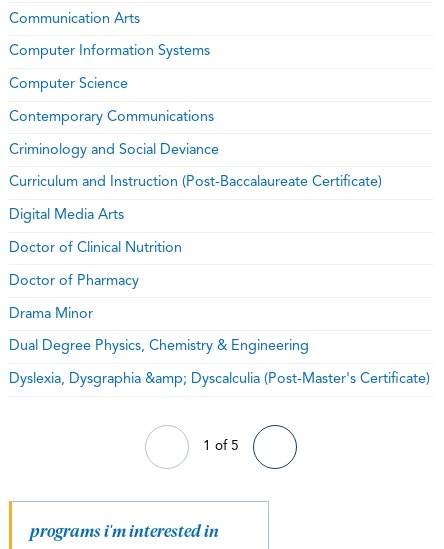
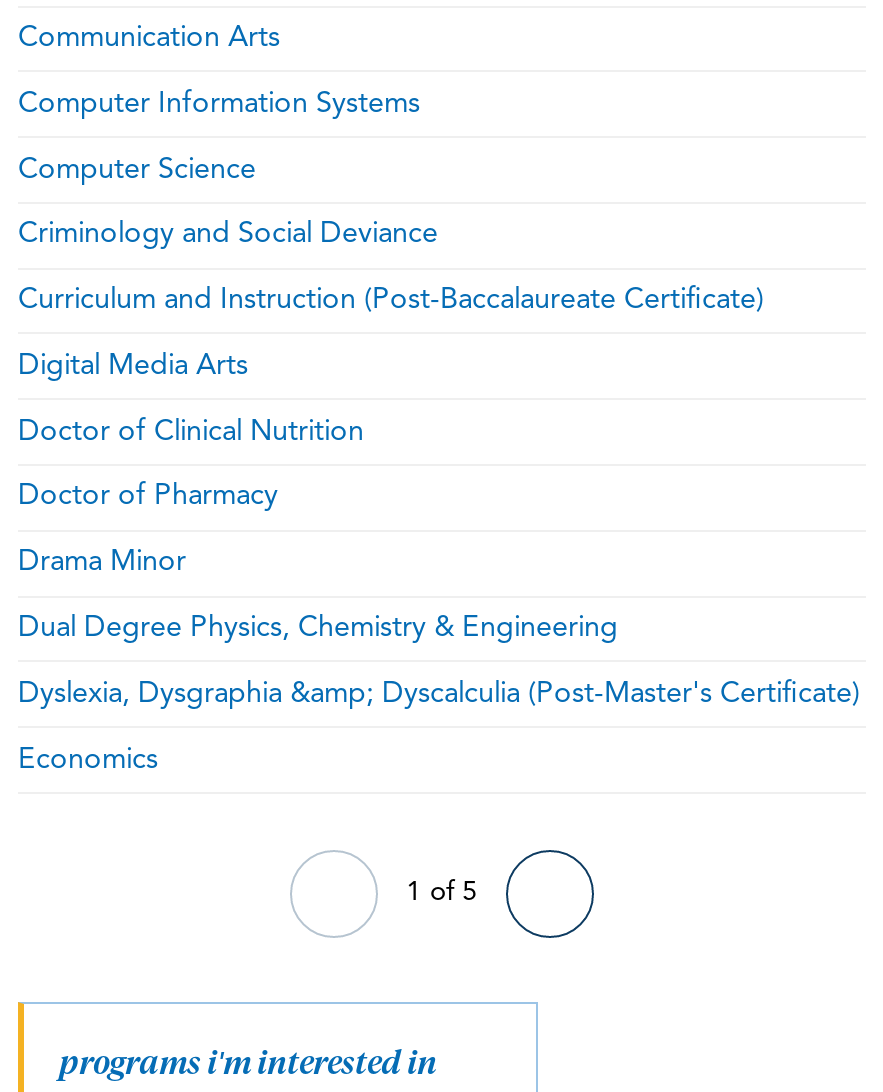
[9,110,214,125] Contemporary Communications -> none
moved [9,143,430,387] -> [18,221,860,710]: Criminology and Social Deviance | Curriculum and Instruction (Post-Baccalaureate Certificate) | Digital Media Arts | Doctor of Clinical Nutrition | Doctor of Pharmacy | Drama Minor | Dual Degree Physics, Chemistry & Engineering | Dyslexia, Dysgraphia &amp; Dyscalculia (Post-Master's Certificate)
none -> [18,745,158,775] Economics

